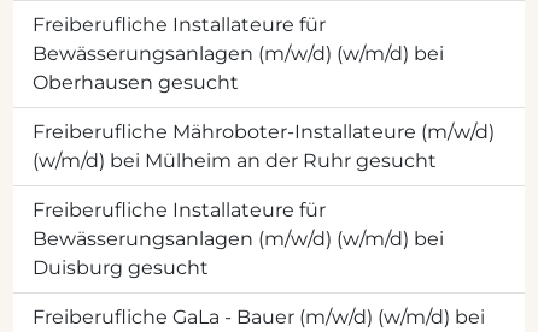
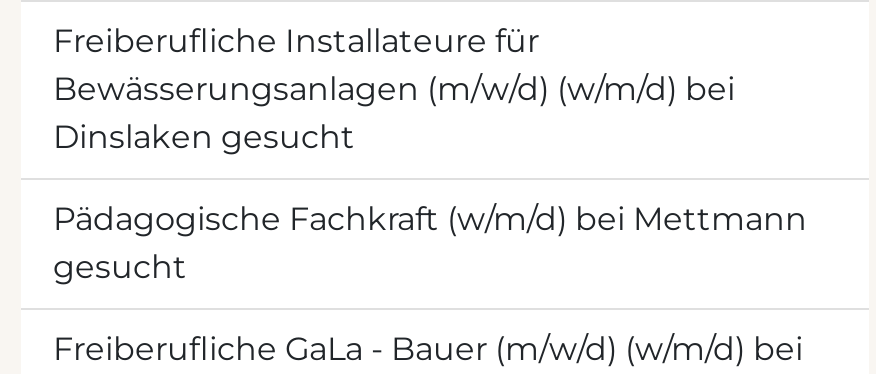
[33,72,495,280] Oberhausen gesucht | Freiberufliche Mähroboter-Installateure (m/w/d) | (w/m/d) bei Mülheim an der Ruhr gesucht | Freiberufliche Installateure für | Bewässerungsanlagen (m/w/d) (w/m/d) bei | Duisburg gesucht -> [53,119,807,287] Dinslaken gesucht | Pädagogische Fachkraft (w/m/d) bei Mettmann | gesucht

